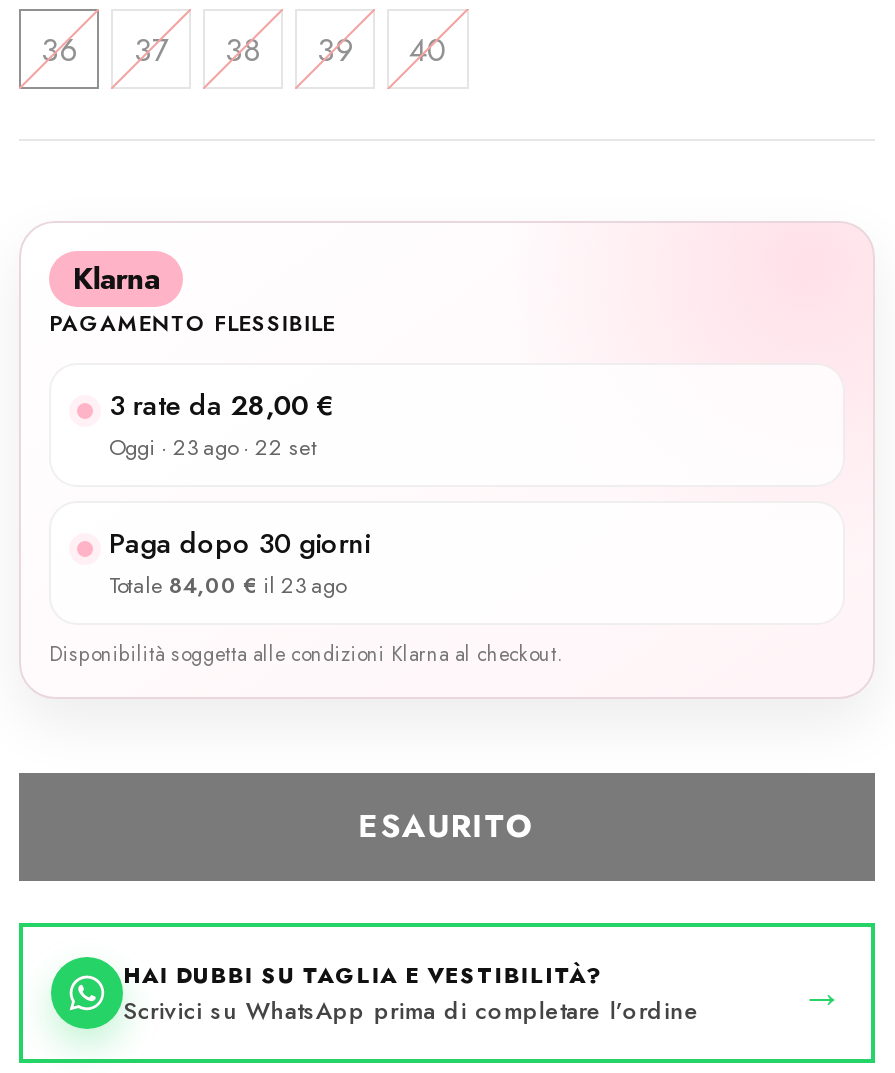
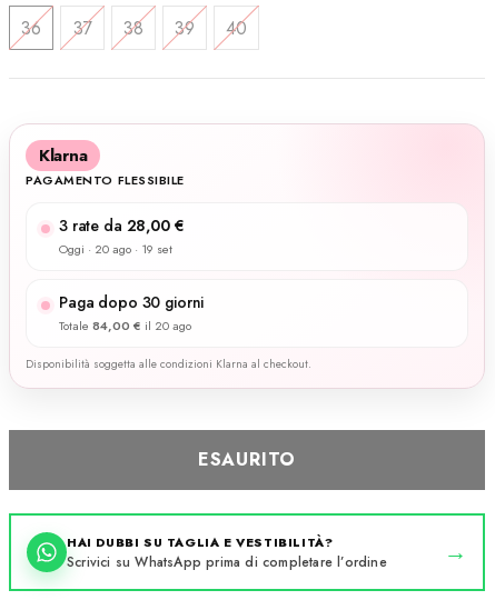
[109,431,317,463] Oggi · 23 ago · 22 set -> [59,240,172,258] Oggi · 20 ago · 19 set
[109,569,345,601] Totale 84,00 €il 23 ago -> [59,317,191,335] Totale 84,00 €il 20 ago

